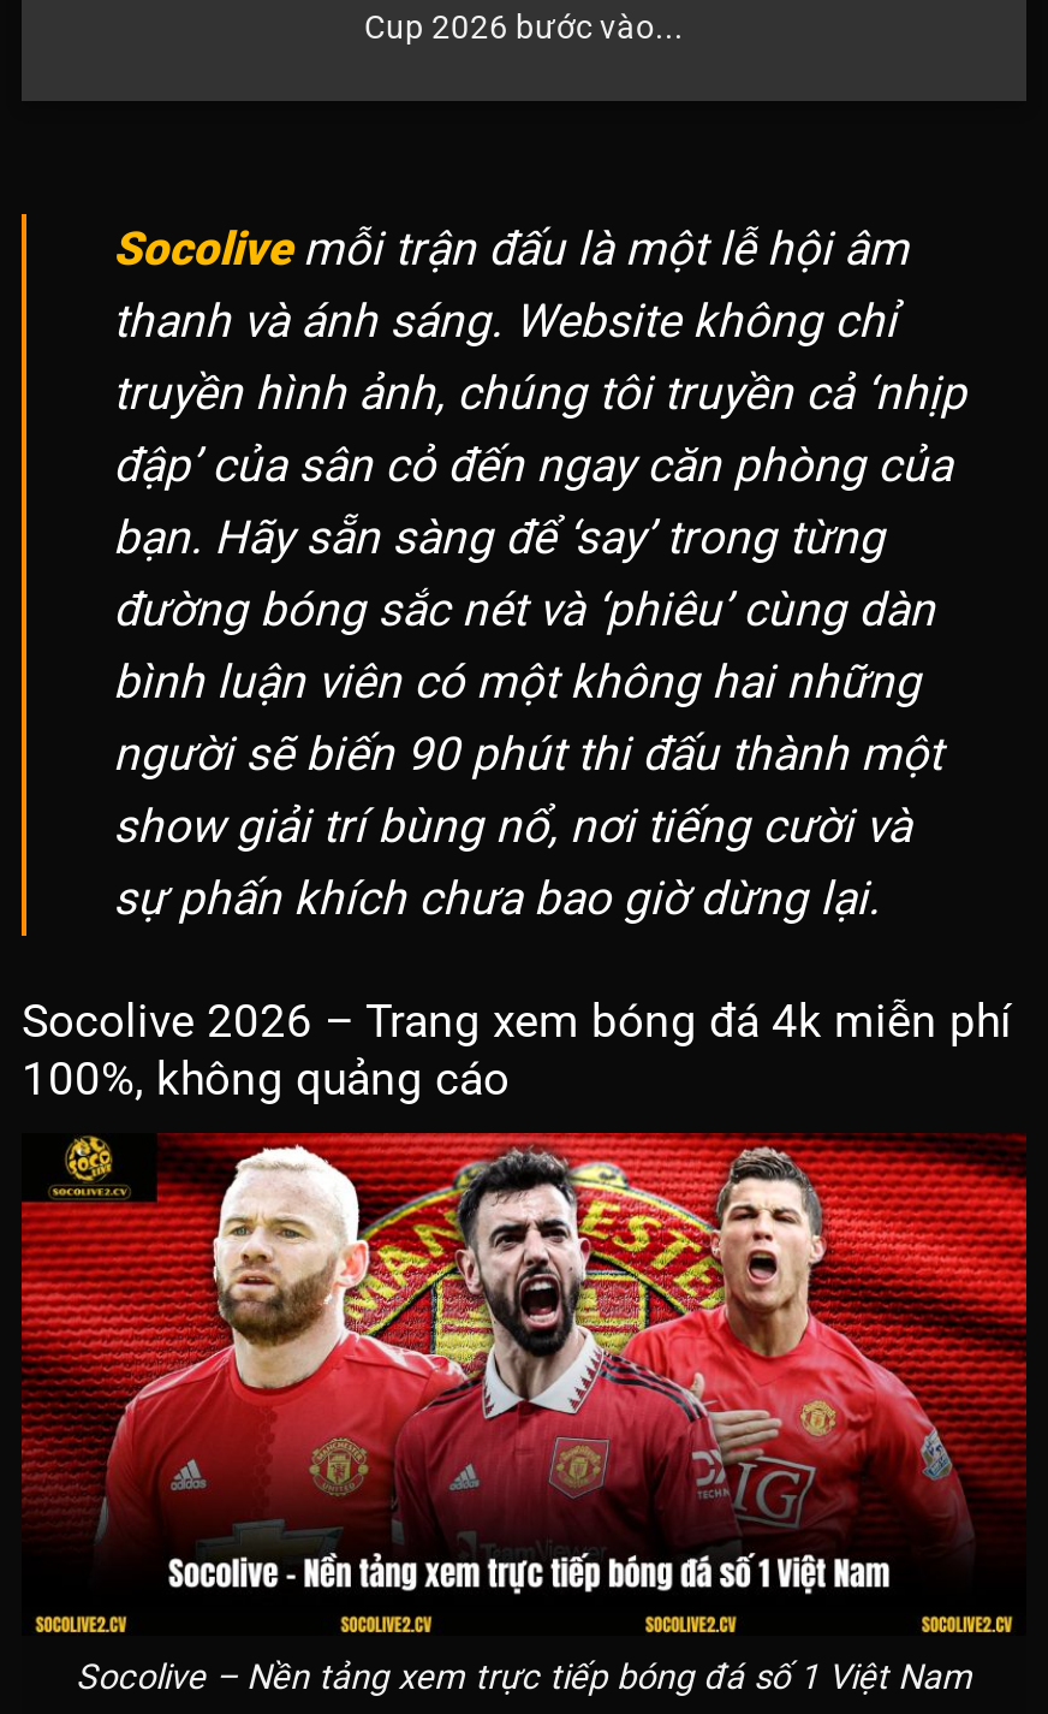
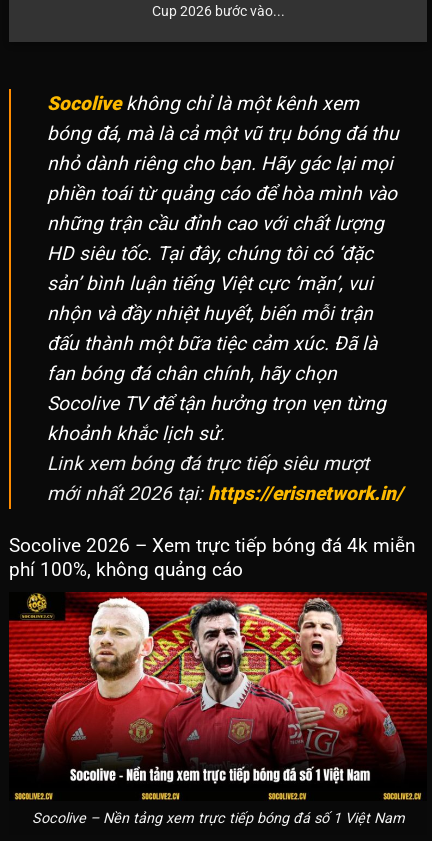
[113,222,966,927] Socolive mỗi trận đấu là một lễ hội âm | thanh và ánh sáng. Website không chỉ | truyền hình ảnh, chúng tôi truyền cả ‘nhịp | đập’ của sân cỏ đến ngay căn phòng của | bạn. Hãy sẵn sàng để ‘say’ trong từng | đường bóng sắc nét và ‘phiêu’ cùng dàn | bình luận viên có một không hai những | người sẽ biến 90 phút thi đấu thành một | show giải trí bùng nổ, nơi tiếng cười và | sự phấn khích chưa bao giờ dừng lại. -> [47,92,403,505] Socolive không chỉ là một kênh xem | bóng đá, mà là cả một vũ trụ bóng đá thu | nhỏ dành riêng cho bạn. Hãy gác lại mọi | phiền toái từ quảng cáo để hòa mình vào | những trận cầu đỉnh cao với chất lượng | HD siêu tốc. Tại đây, chúng tôi có ‘đặc | sản’ bình luận tiếng Việt cực ‘mặn’, vui | nhộn và đầy nhiệt huyết, biến mỗi trận | đấu thành một bữa tiệc cảm xúc. Đã là | fan bóng đá chân chính, hãy chọn | Socolive TV để tận hưởng trọn vẹn từng | khoảnh khắc lịch sử. | Link xem bóng đá trực tiếp siêu mượt | mới nhất 2026 tại: https://erisnetwork.in/
[22,994,1012,1108] Socolive 2026 – Trang xem bóng đá 4k miễn phí | 100%, không quảng cáo -> [9,534,416,581] Socolive 2026 – Xem trực tiếp bóng đá 4k miễn | phí 100%, không quảng cáo

